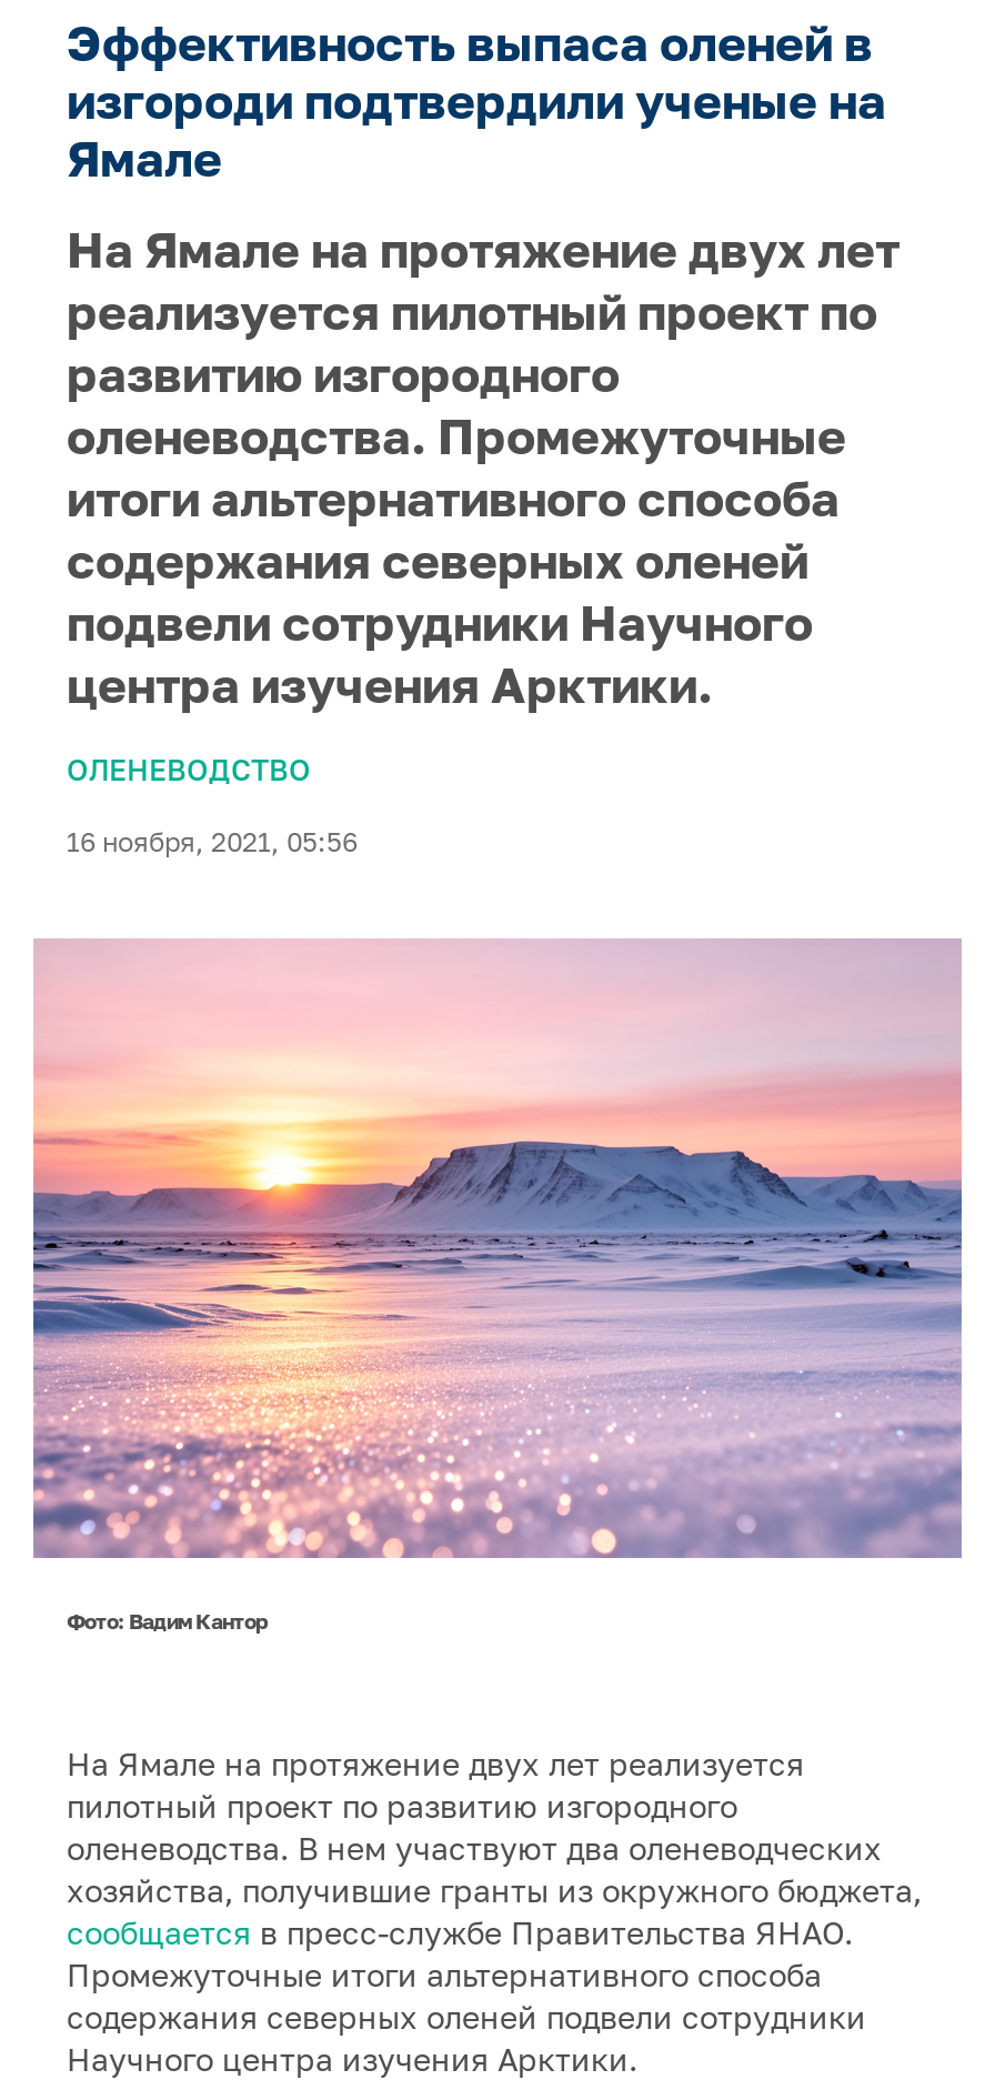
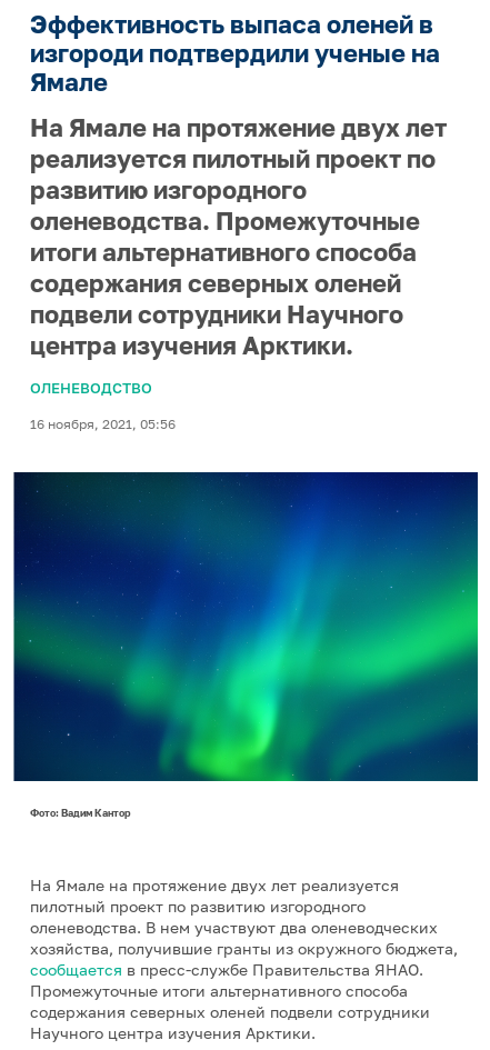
[31,938,964,1560] [image] -> [12,471,479,782] [image]

